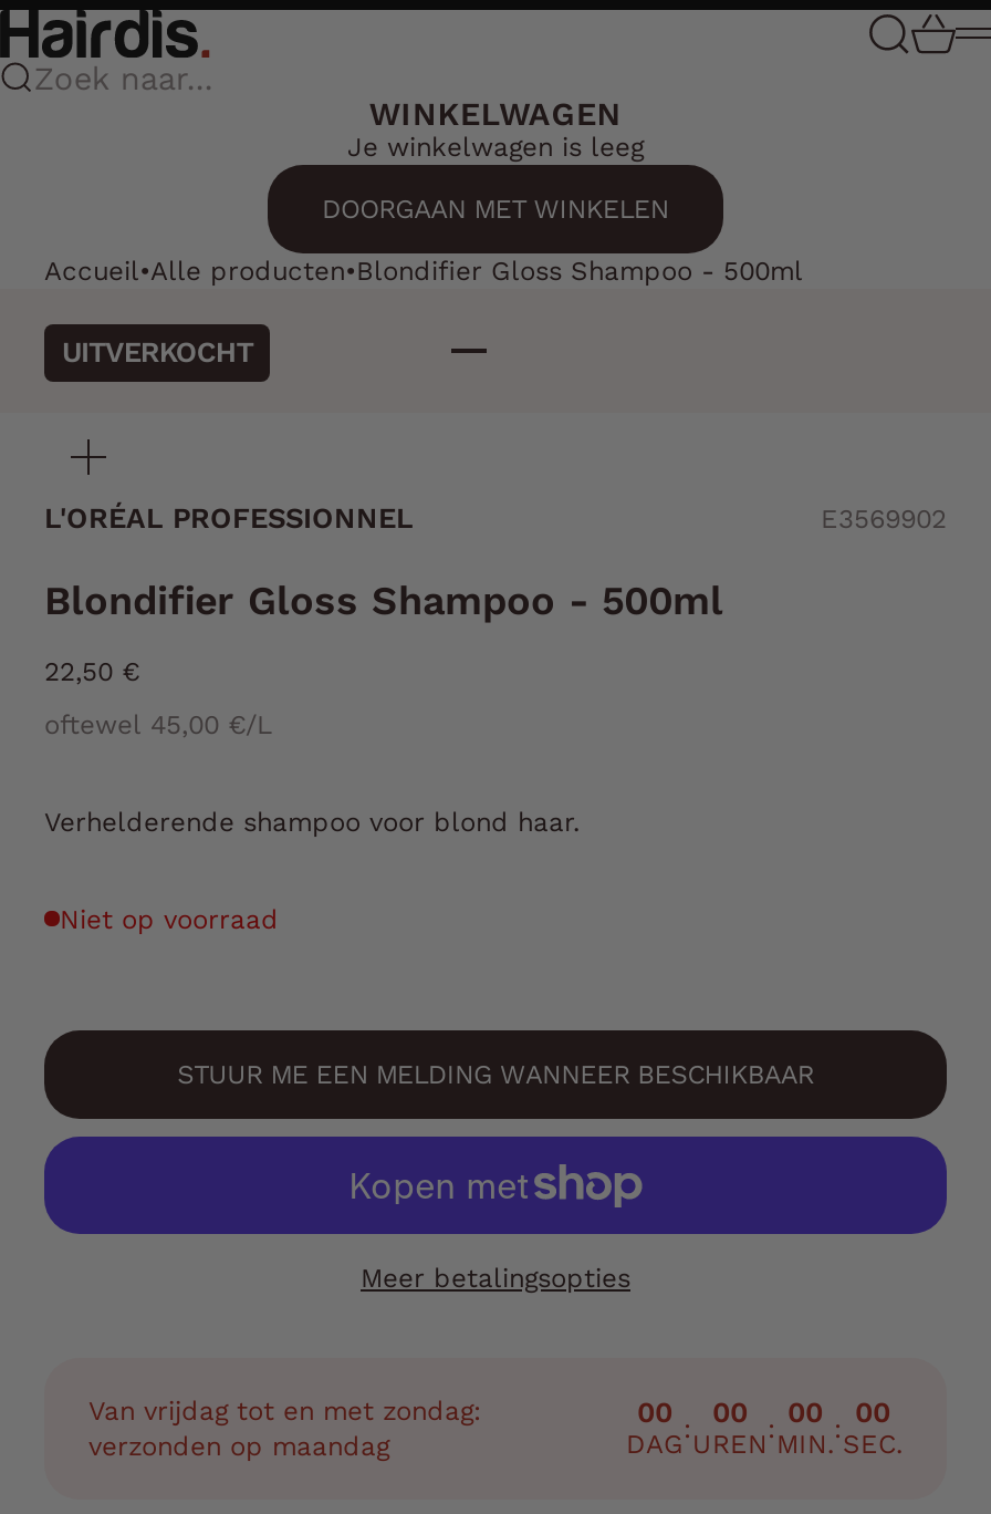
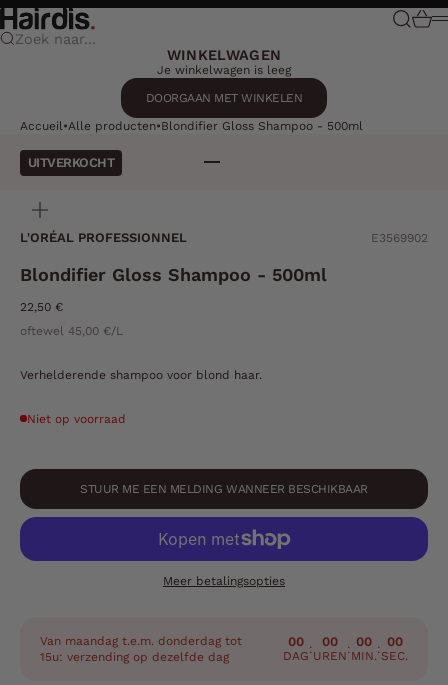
[88,1395,482,1462] Van vrijdag tot en met zondag: | verzonden op maandag -> [40,634,242,664] Van maandag t.e.m. donderdag tot | 15u: verzending op dezelfde dag

